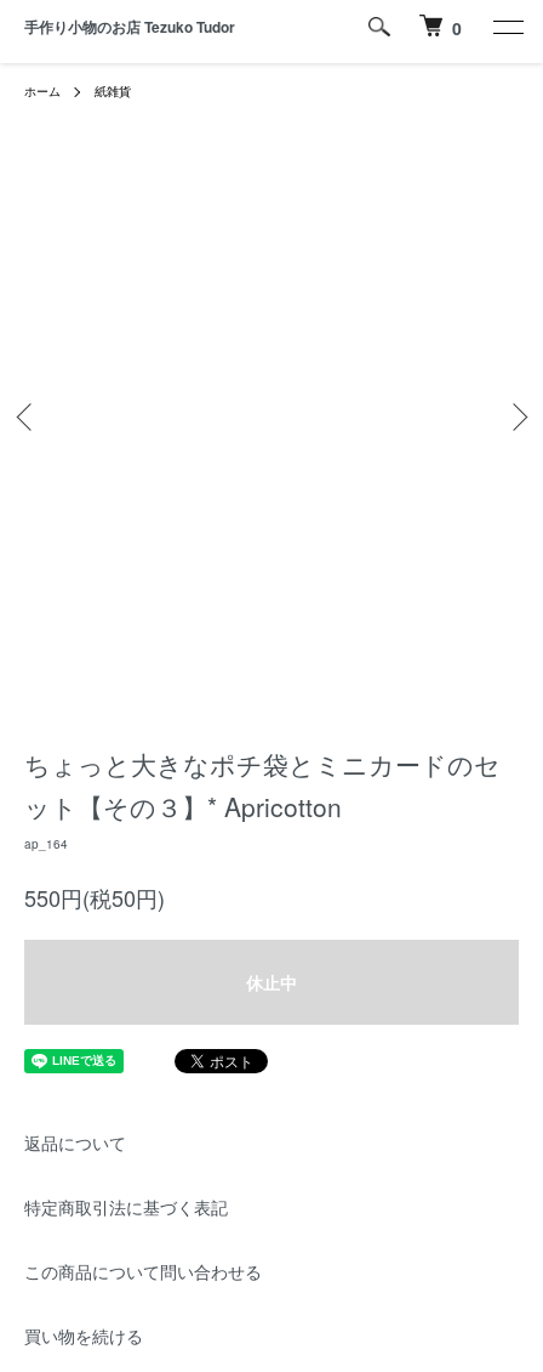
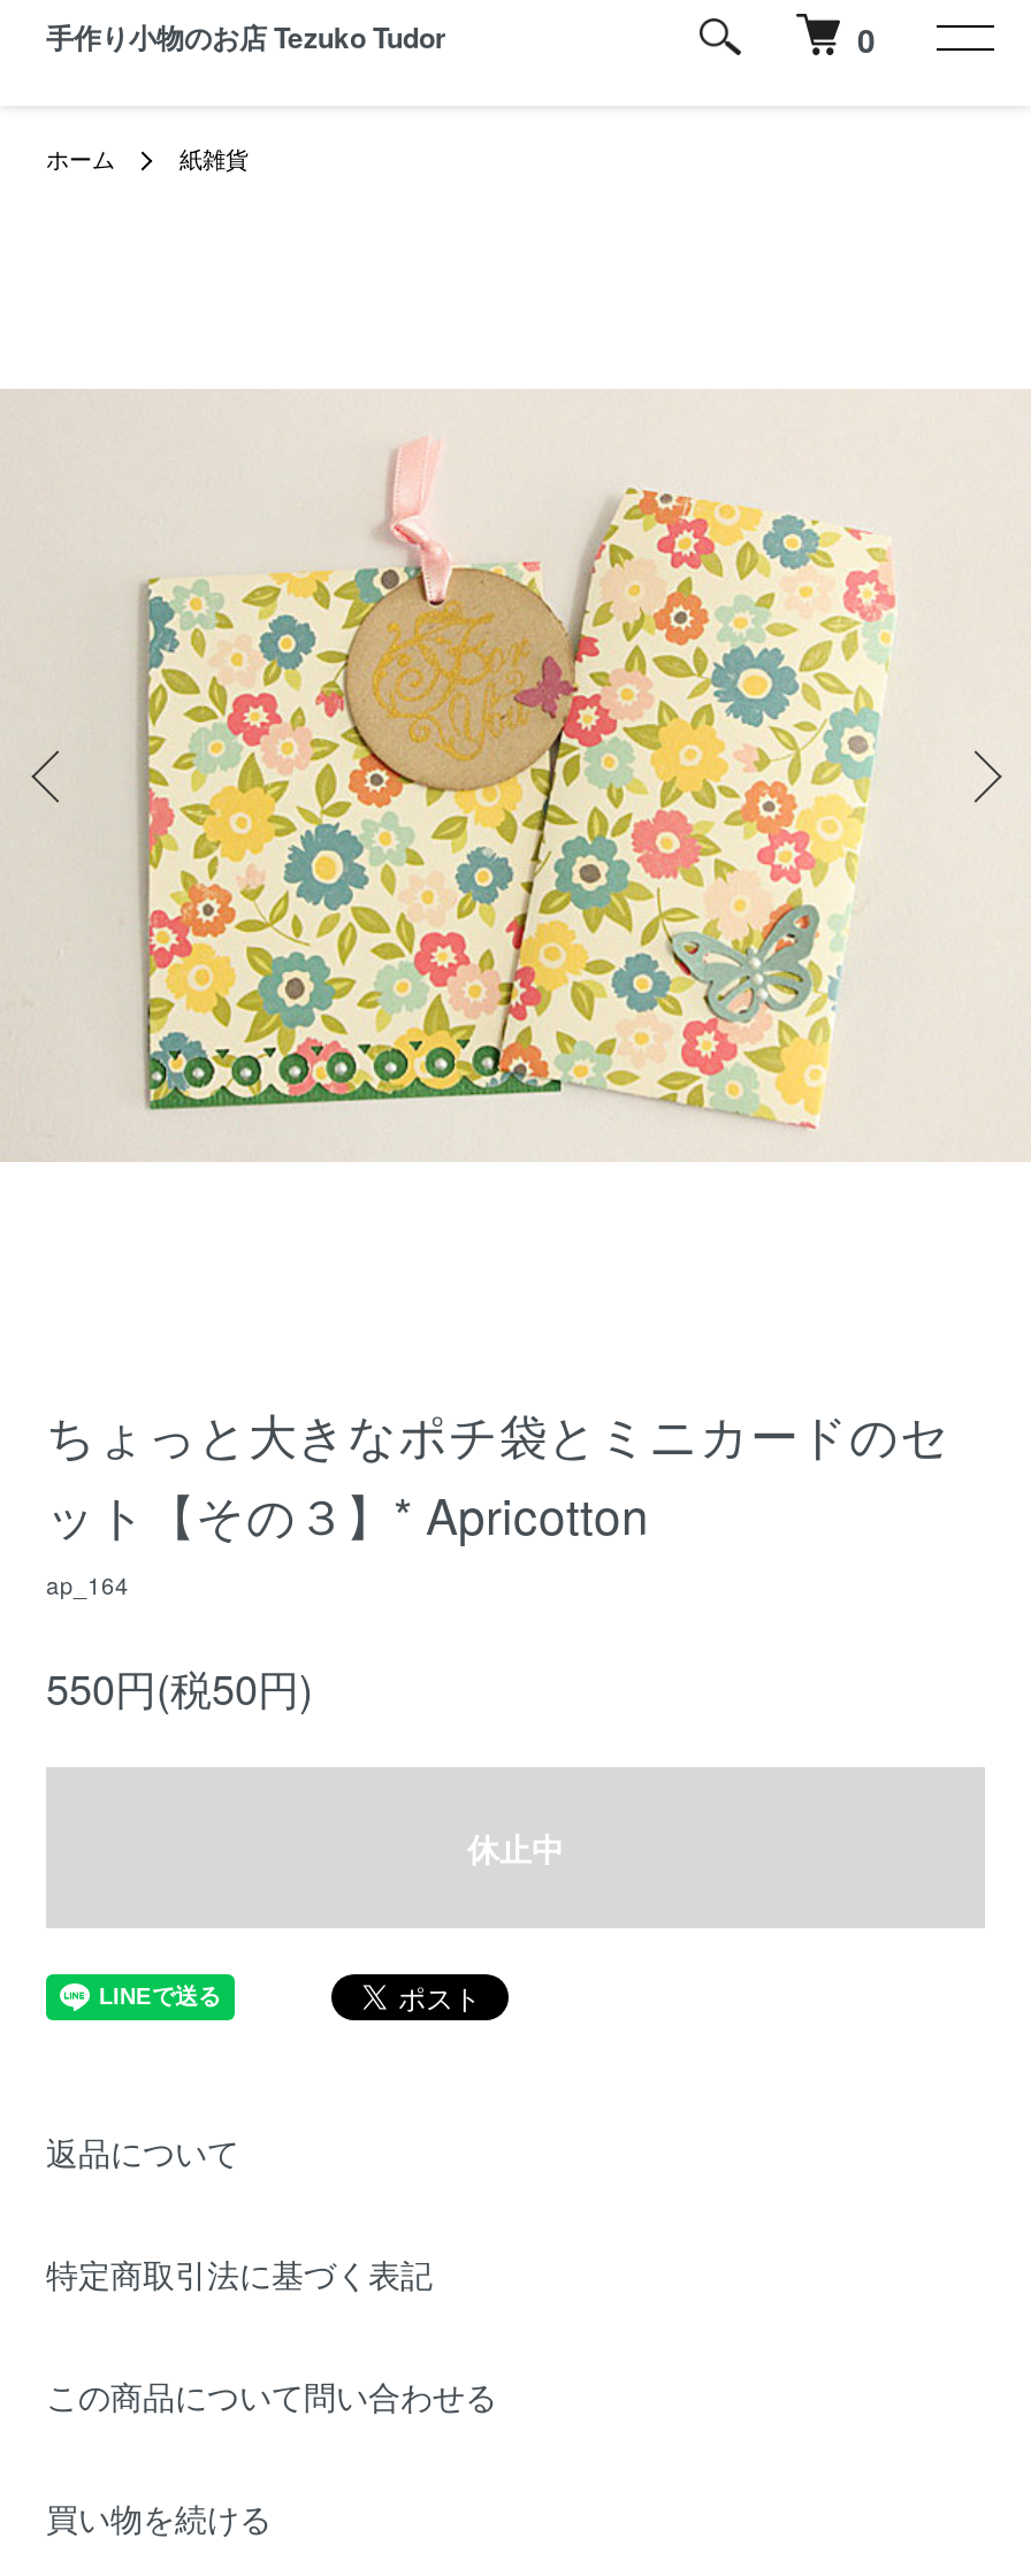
none -> [7,389,1024,1162] [image]

